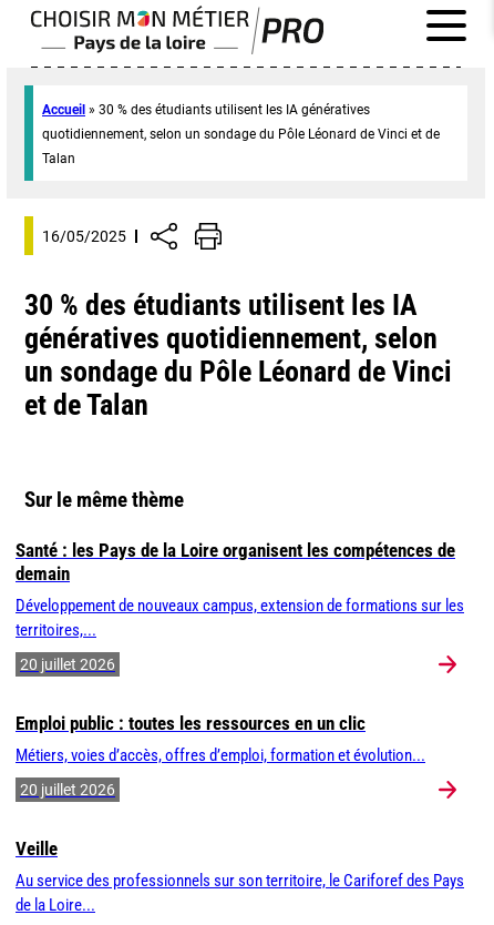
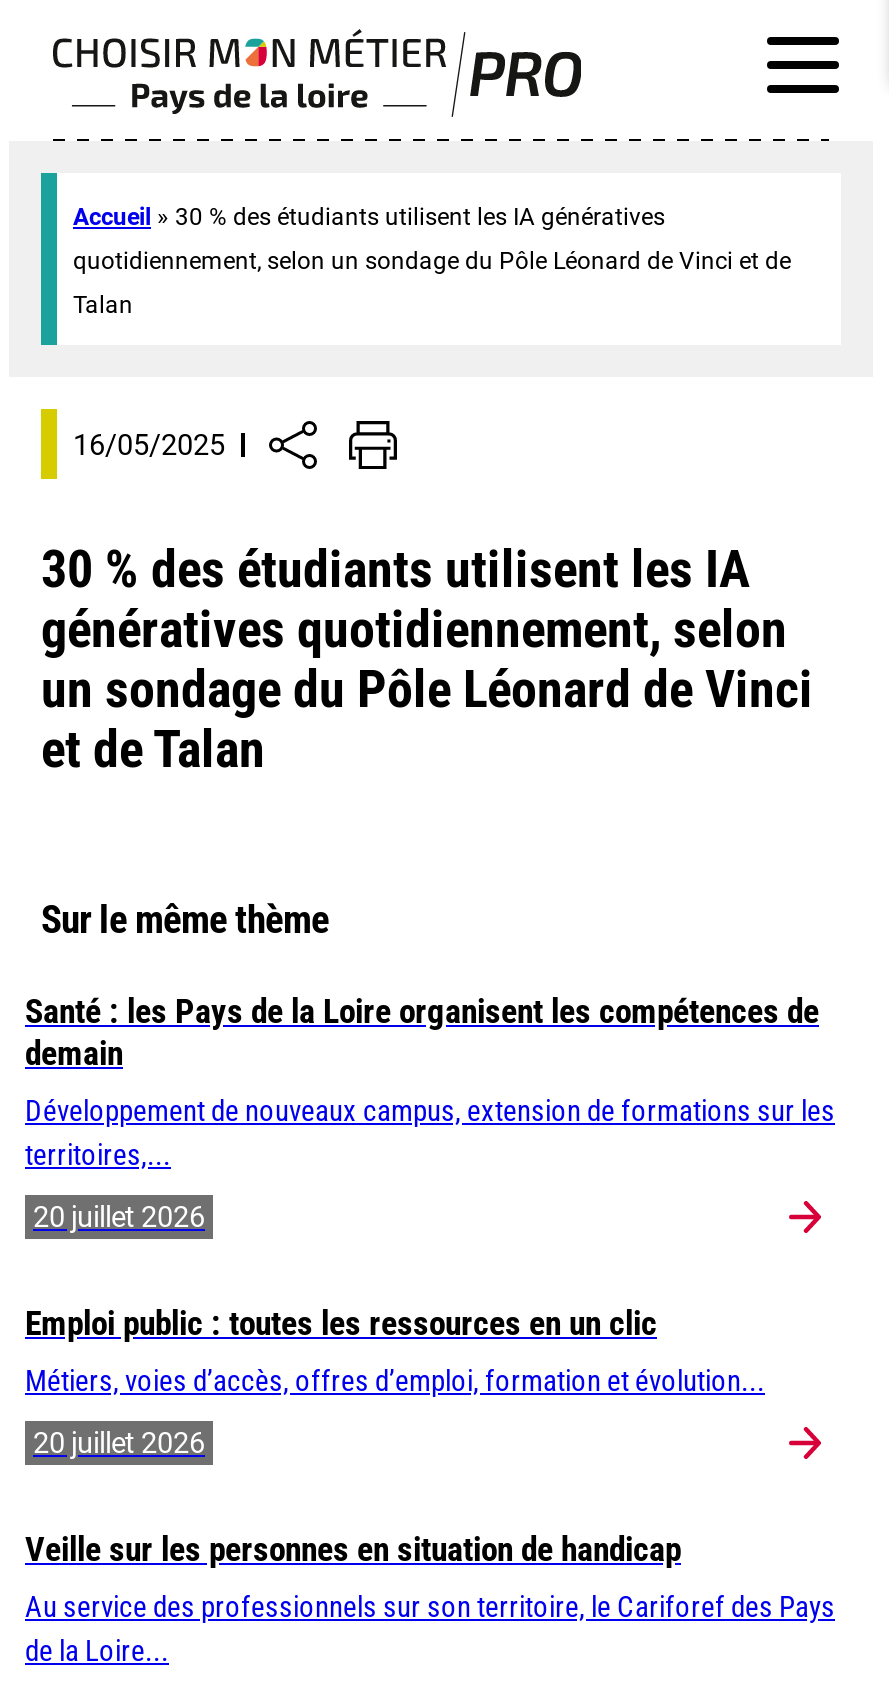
[16,838,58,860] Veille -> [25,1529,681,1569] Veille sur les personnes en situation de handicap

